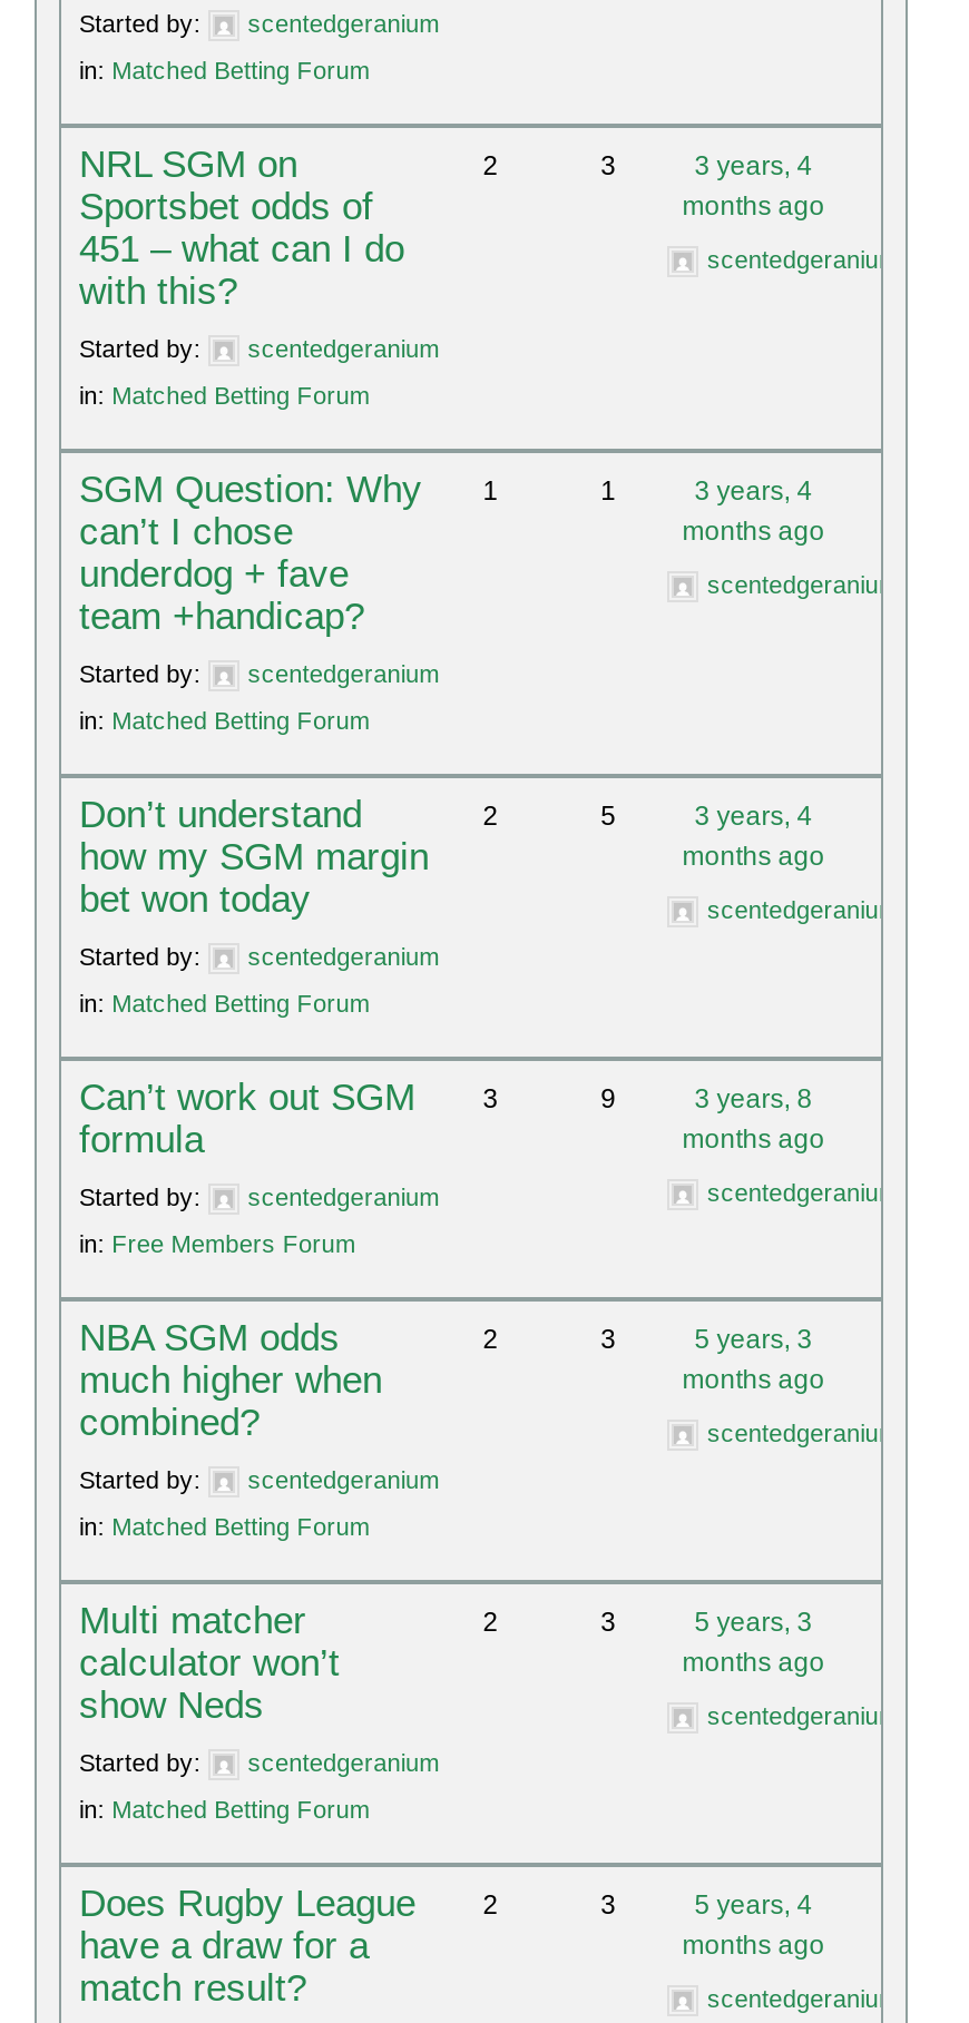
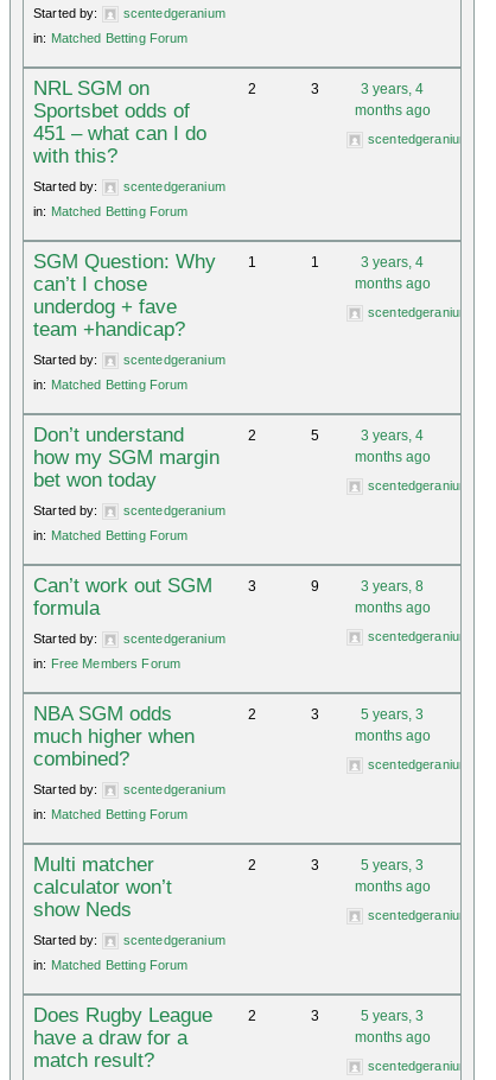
[694,1889,812,1921] 5 years, 4 -> [361,1008,424,1024] 5 years, 3

